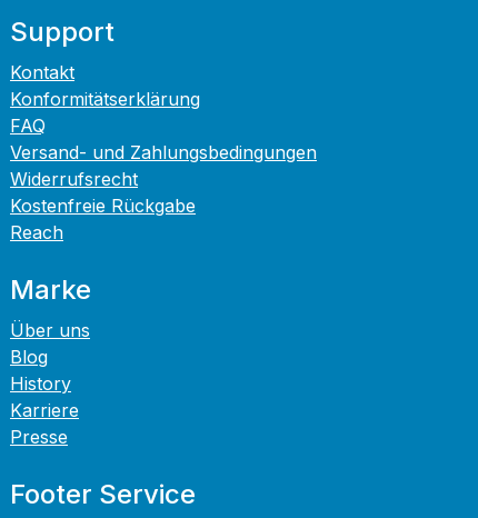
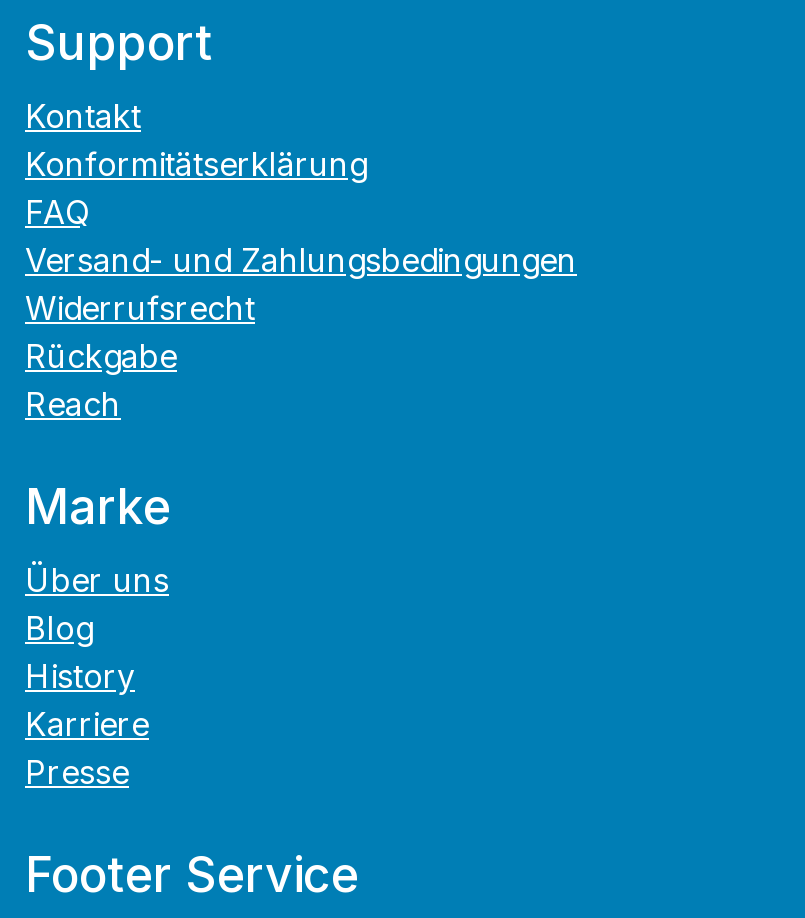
[10,195,196,217] Kostenfreie Rückgabe -> [25,336,177,376] Rückgabe

